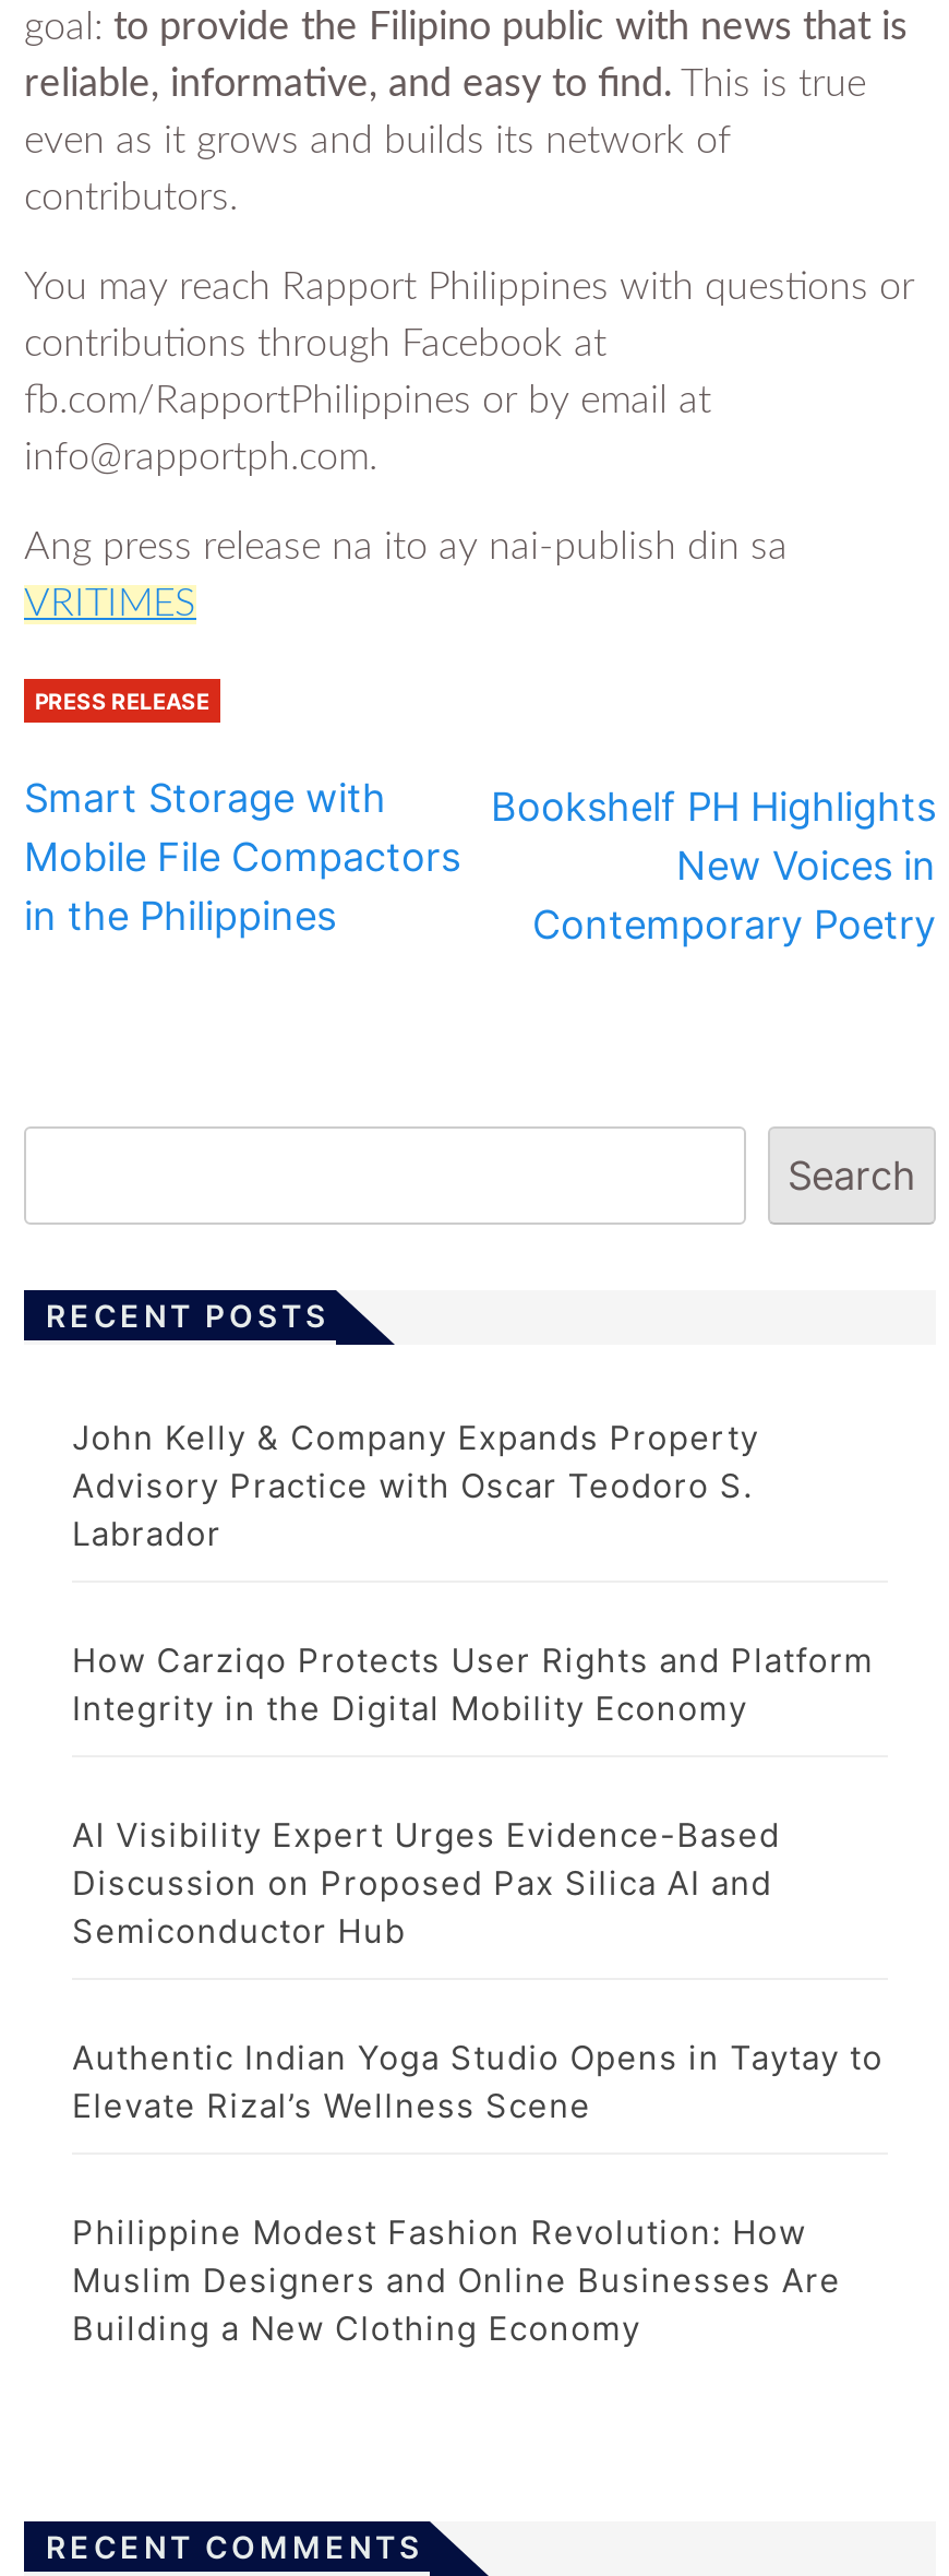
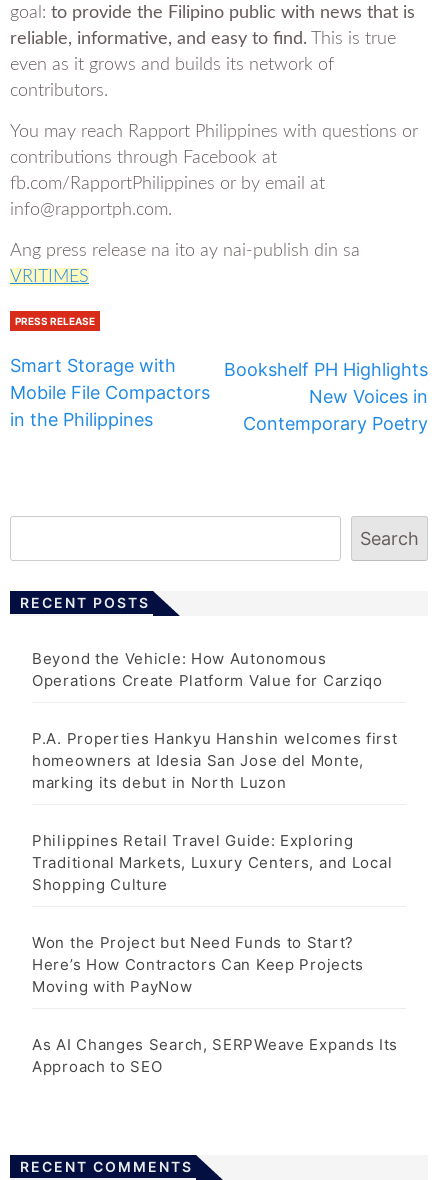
[72,1417,759,1554] John Kelly & Company Expands Property | Advisory Practice with Oscar Teodoro S. | Labrador -> [32,649,383,690] Beyond the Vehicle: How Autonomous | Operations Create Platform Value for Carziqo
[72,1639,874,1729] How Carziqo Protects User Rights and Platform | Integrity in the Digital Mobility Economy -> [32,729,397,792] P.A. Properties Hankyu Hanshin welcomes first | homeowners at Idesia San Jose del Monte, | marking its debut in North Luzon
[72,1814,780,1952] AI Visibility Expert Urges Evidence-Based | Discussion on Proposed Pax Silica AI and | Semiconductor Hub -> [32,831,392,894] Philippines Retail Travel Guide: Exploring | Traditional Markets, Luxury Centers, and Local | Shopping Culture
[72,2037,883,2126] Authentic Indian Yoga Studio Opens in Taytay to | Elevate Rizal’s Wellness Scene -> [32,933,364,996] Won the Project but Need Funds to Start? | Here’s How Contractors Can Keep Projects | Moving with PayNow
[72,2211,841,2349] Philippine Modest Fashion Revolution: How | Muslim Designers and Online Businesses Are | Building a New Clothing Economy -> [32,1035,398,1076] As AI Changes Search, SERPWeave Expands Its | Approach to SEO

